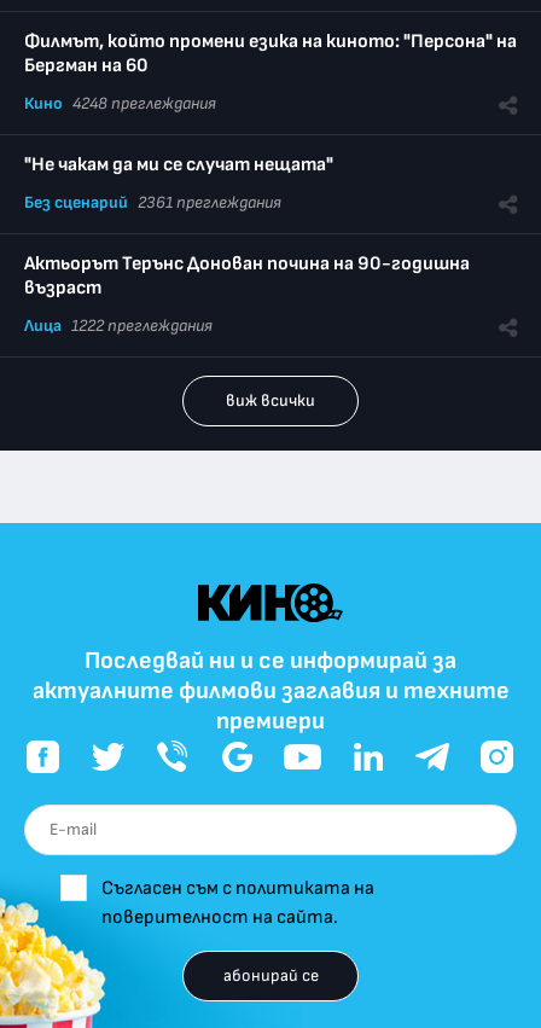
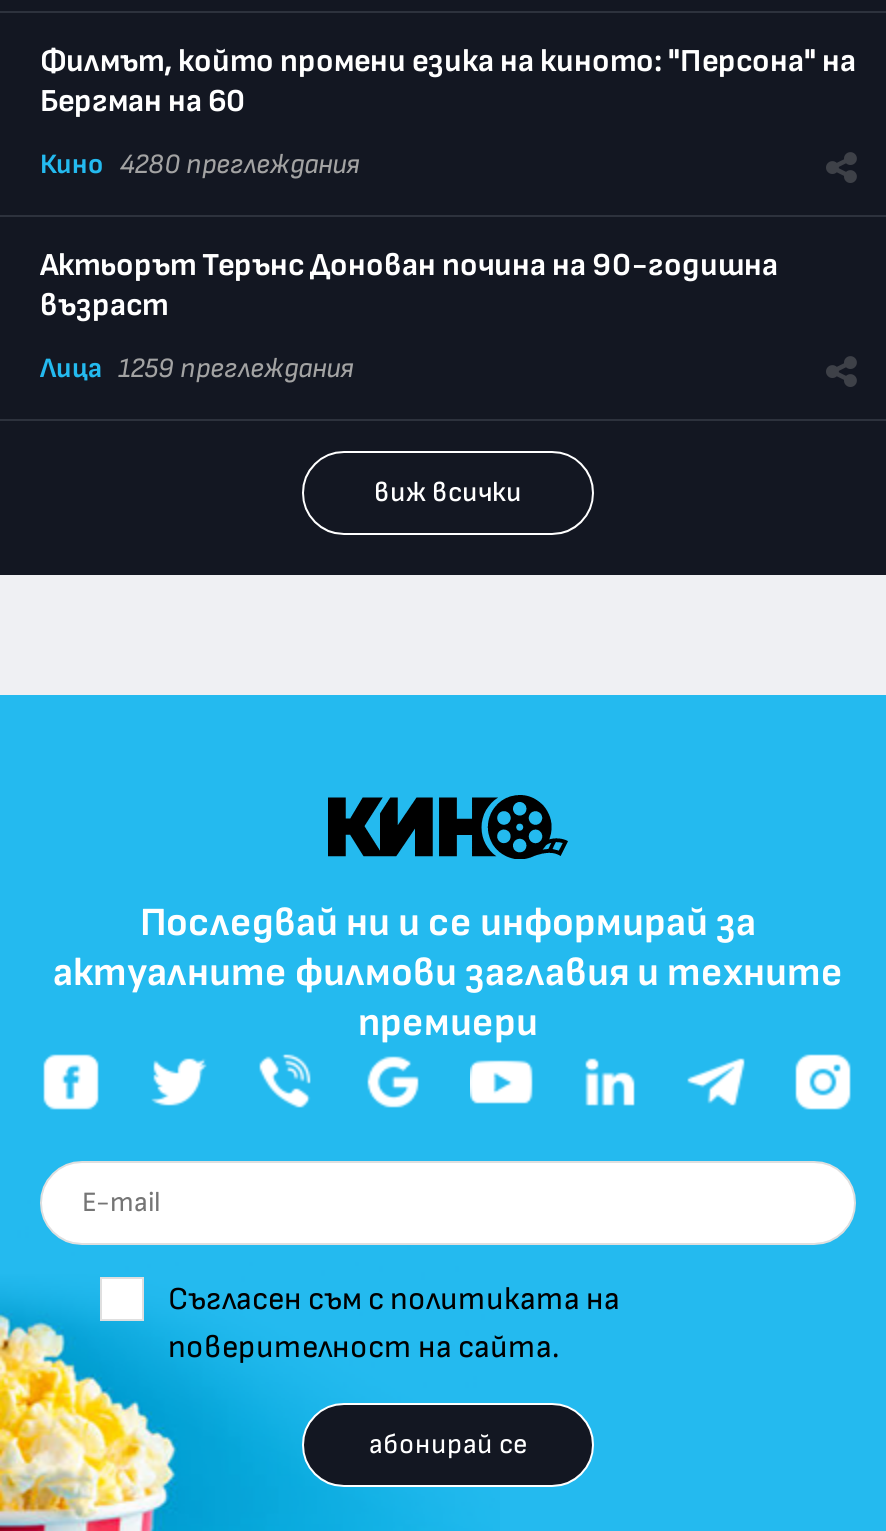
[24,93,333,212] Кино 4248 преглеждания | "Не чакам да ми се случат нещата" | Без сценарий 2361 преглеждания -> [40,146,360,180] Кино 4280 преглеждания
[24,315,213,335] Лица 1222 преглеждания -> [40,350,354,384] Лица 1259 преглеждания

